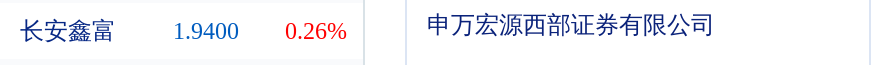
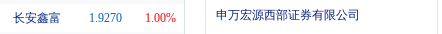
[173,17,239,45] 1.9400 -> [89,11,122,25] 1.9270
[285,17,347,45] 0.26% -> [145,11,176,25] 1.00%

